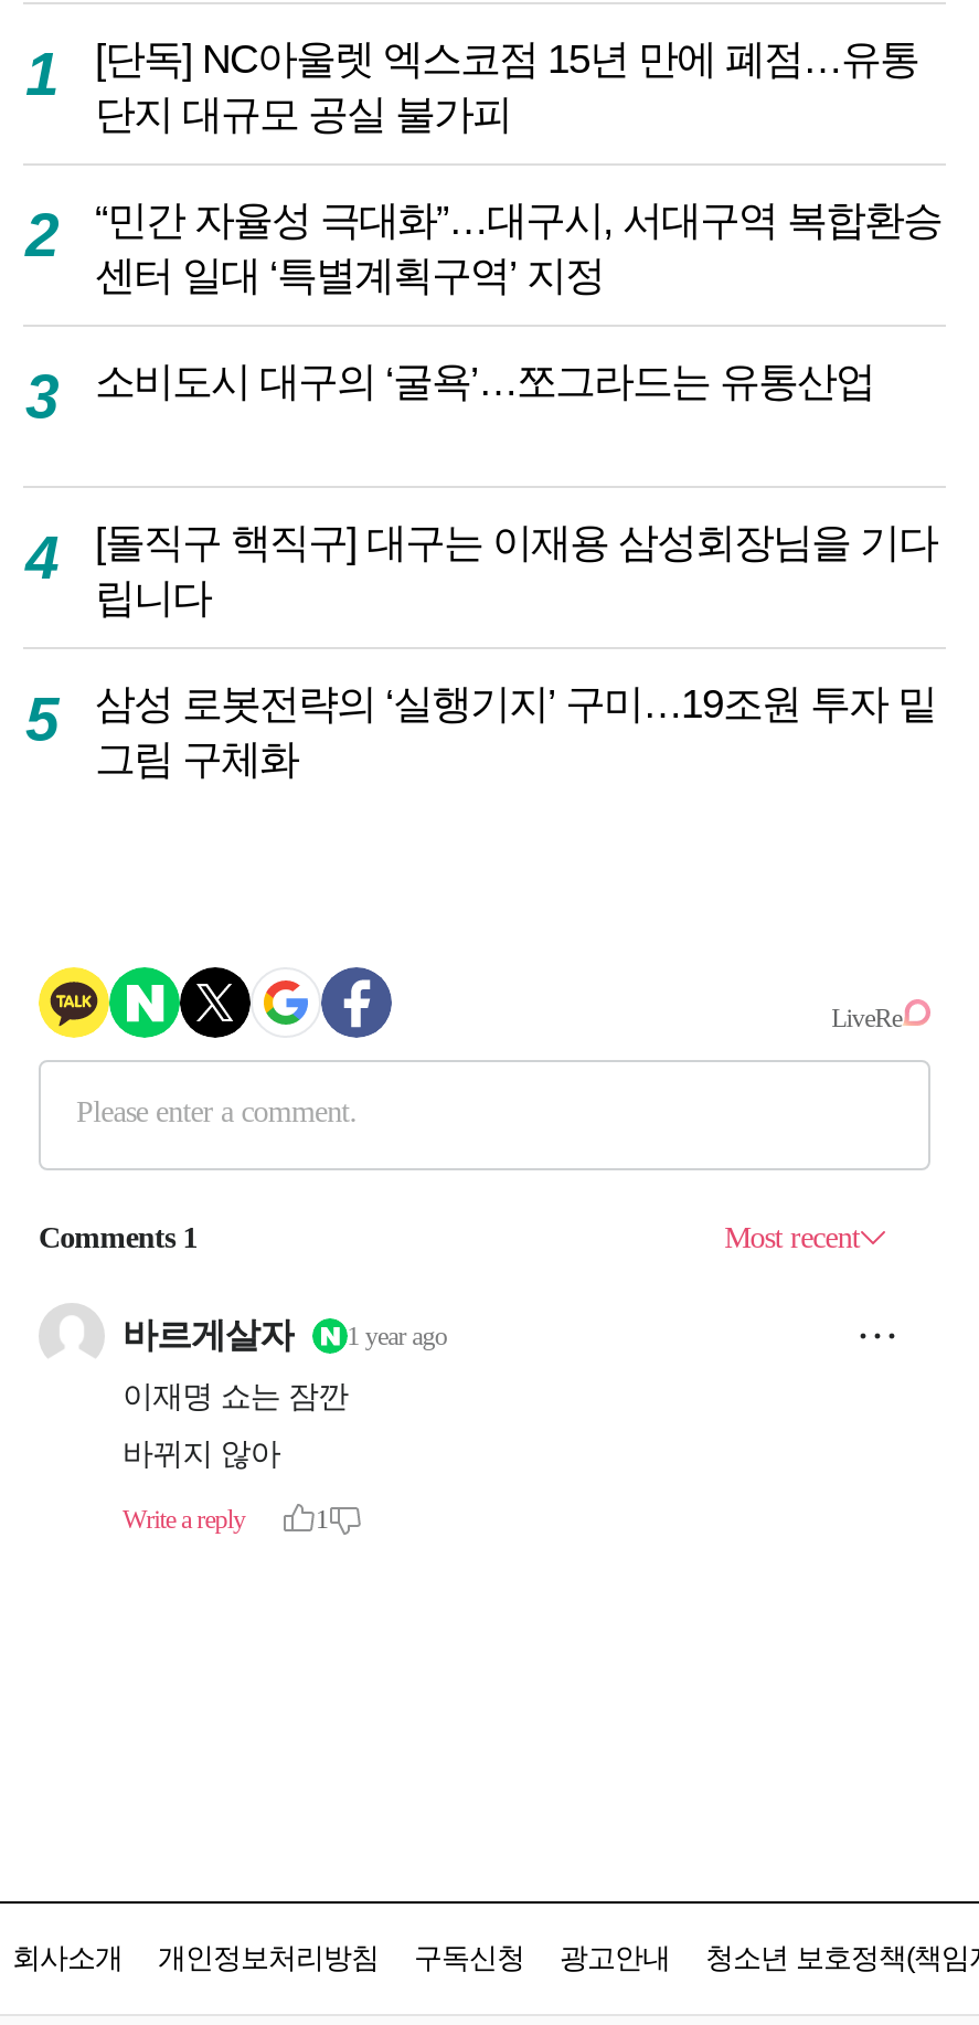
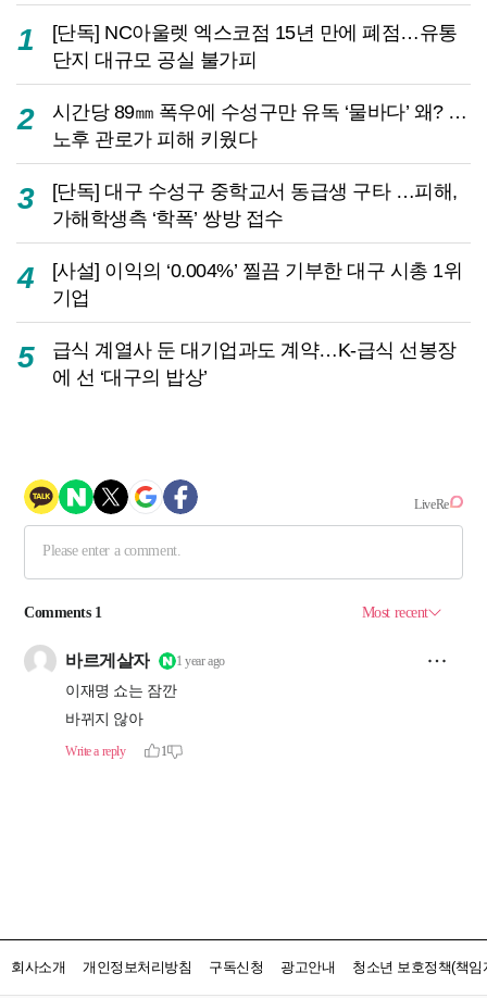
[95,197,941,299] “민간 자율성 극대화”…대구시, 서대구역 복합환승 | 센터 일대 ‘특별계획구역’ 지정 -> [52,100,467,150] 시간당 89㎜ 폭우에 수성구만 유독 ‘물바다’ 왜? … | 노후 관로가 피해 키웠다
[95,358,874,405] 소비도시 대구의 ‘굴욕’…쪼그라드는 유통산업 -> [52,180,457,230] [단독] 대구 수성구 중학교서 동급생 구타 …피해, | 가해학생측 ‘학폭’ 쌍방 접수
[95,519,937,621] [돌직구 핵직구] 대구는 이재용 삼성회장님을 기다 | 립니다 -> [52,259,462,309] [사설] 이익의 ‘0.004%’ 찔끔 기부한 대구 시총 1위 | 기업
[95,681,936,782] 삼성 로봇전략의 ‘실행기지’ 구미…19조원 투자 밑 | 그림 구체화 -> [52,338,456,388] 급식 계열사 둔 대기업과도 계약…K-급식 선봉장 | 에 선 ‘대구의 밥상’

